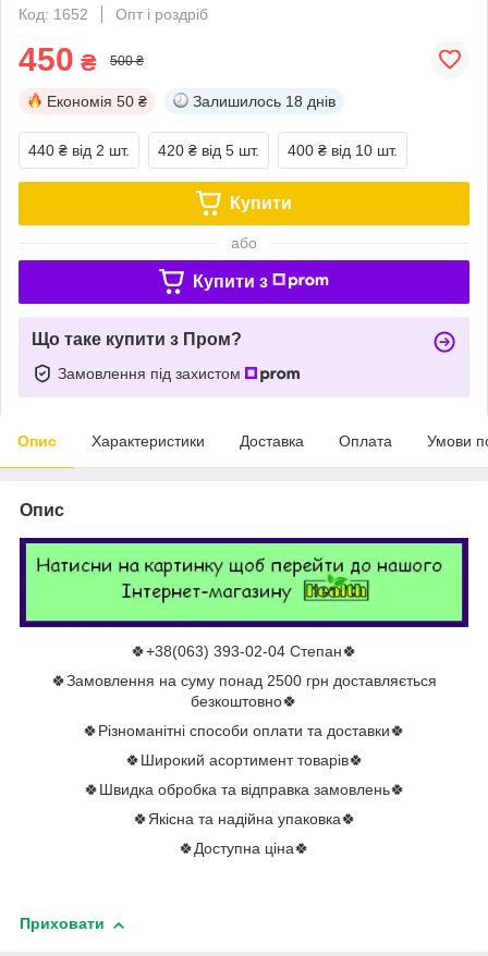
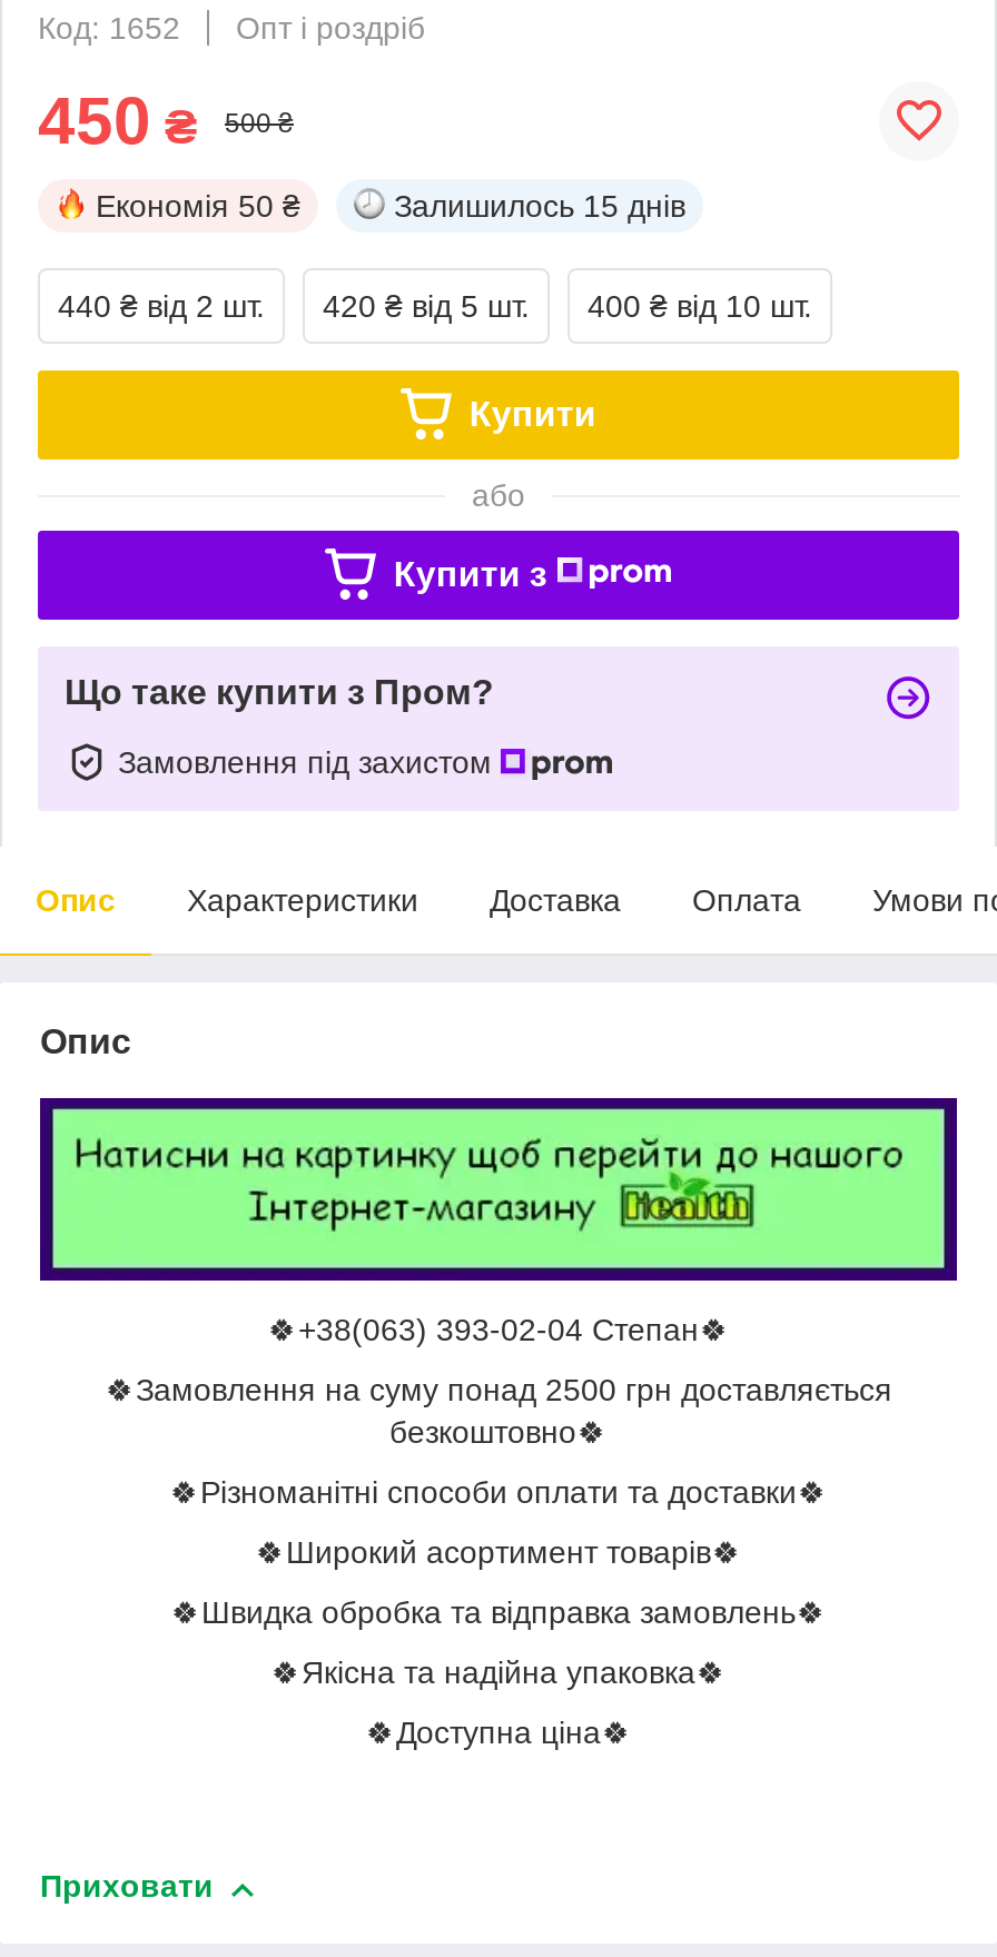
[193,92,335,110] Залишилось 18 днів -> [394,188,685,223] Залишилось 15 днів

